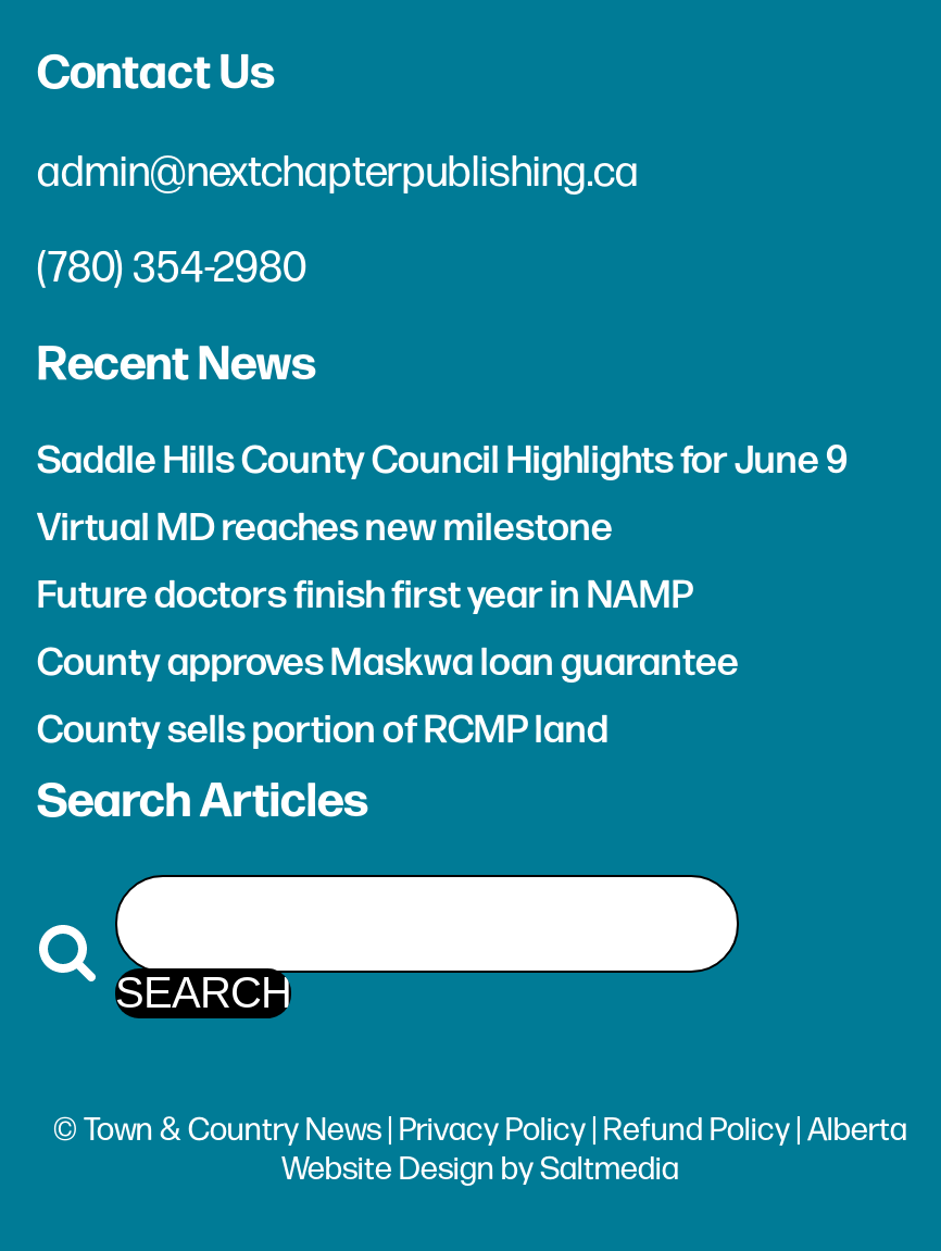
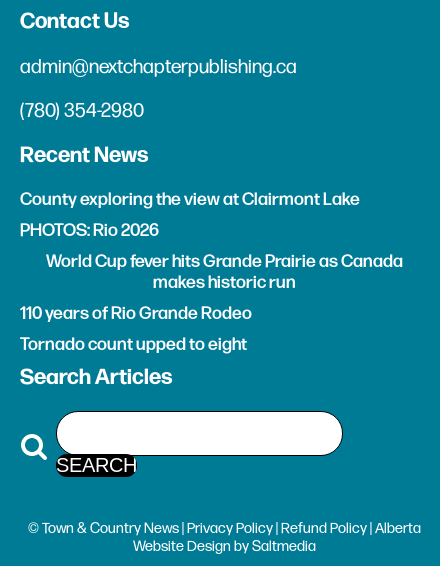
[37,439,854,484] Saddle Hills County Council Highlights for June 9 -> [20,189,360,210] County exploring the view at Clairmont Lake
[37,506,613,552] Virtual MD reaches new milestone -> [20,220,159,241] PHOTOS: Rio 2026
[37,573,693,619] Future doctors finish first year in NAMP -> [45,251,402,293] World Cup fever hits Grande Prairie as Canada | makes historic run
[37,641,739,686] County approves Maskwa loan guarantee -> [20,303,252,324] 110 years of Rio Grande Rodeo
[37,708,608,754] County sells portion of RCMP land -> [20,334,247,355] Tornado count upped to eight

